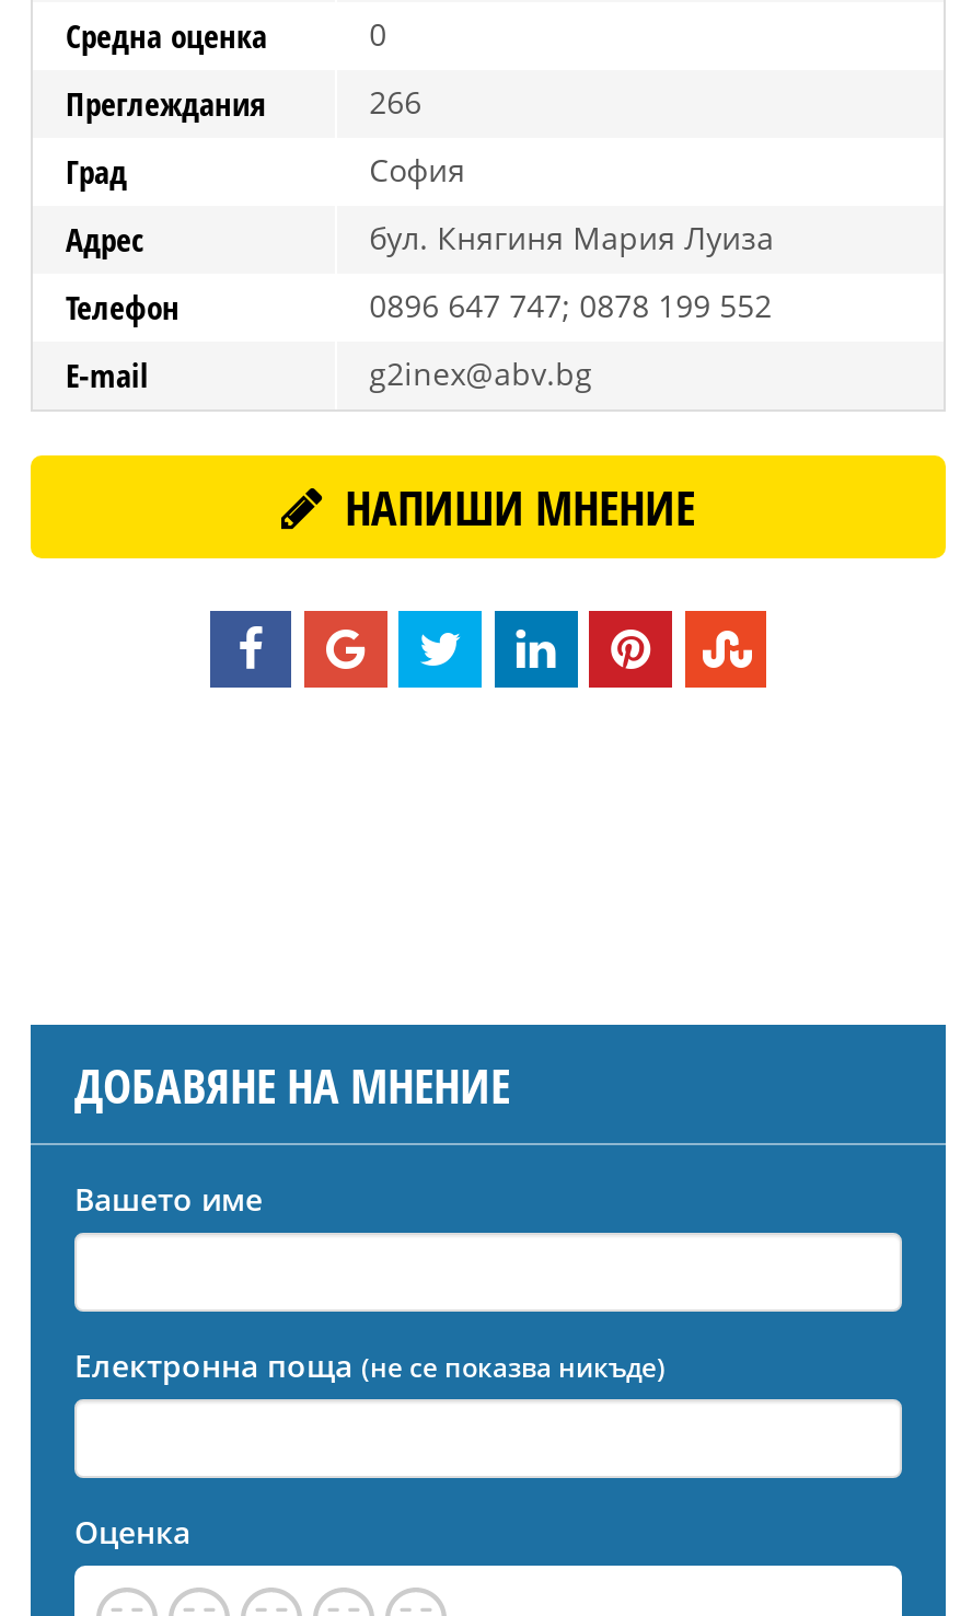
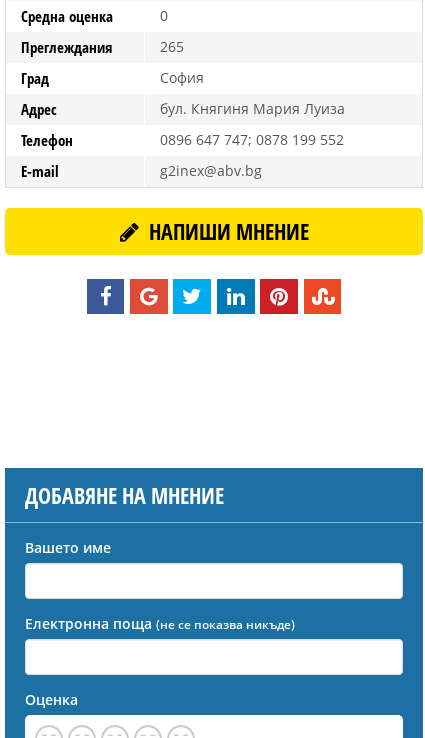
[369,81,422,123] 266 -> [160,37,184,56] 265

